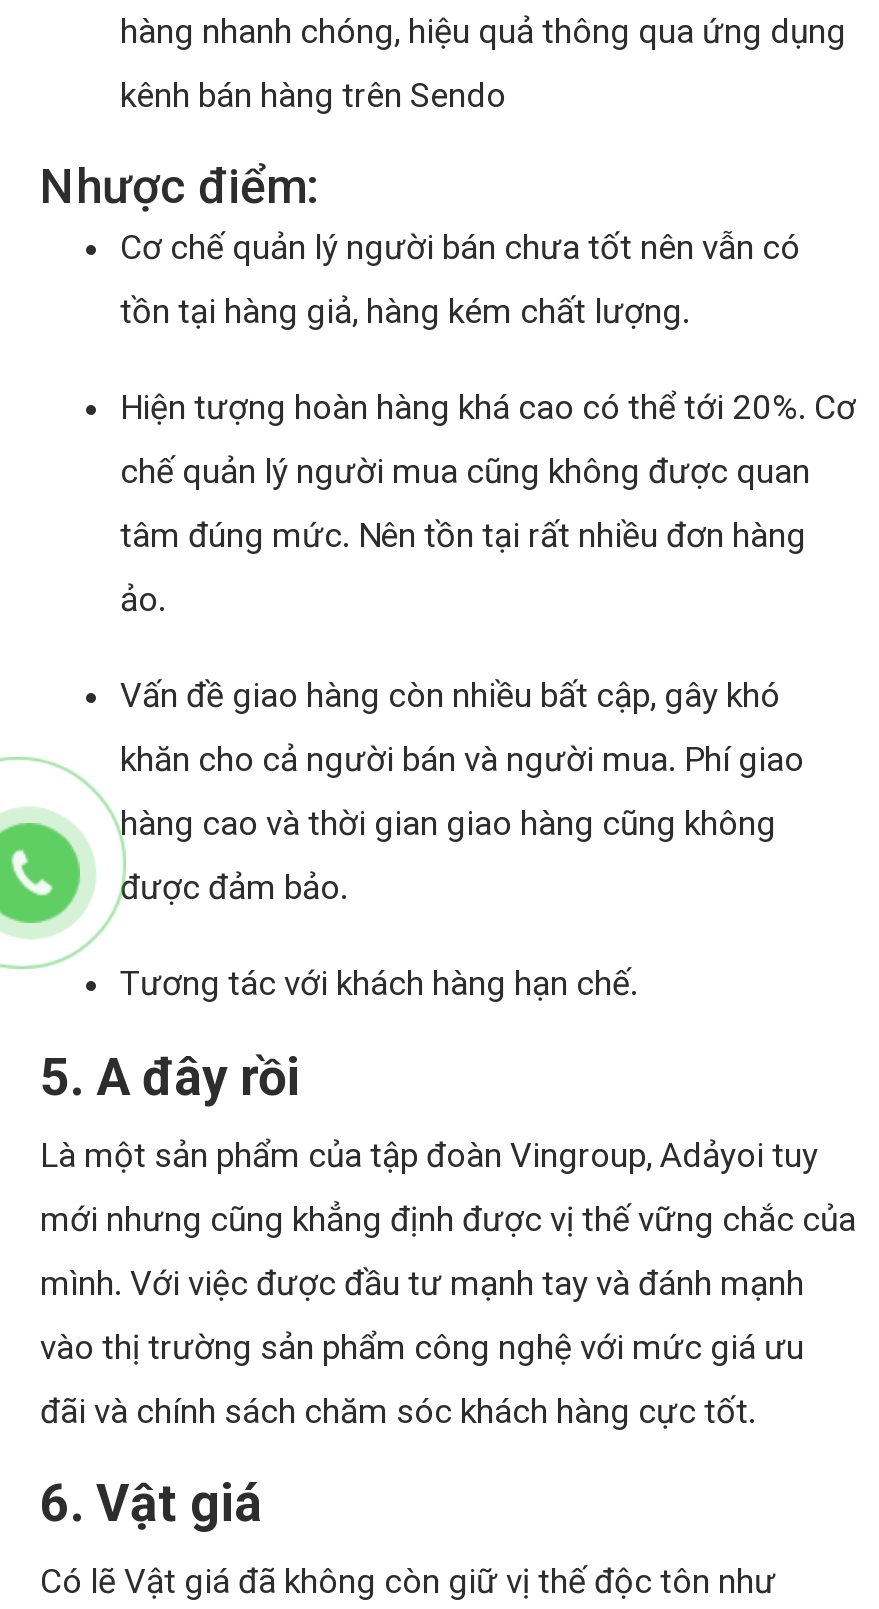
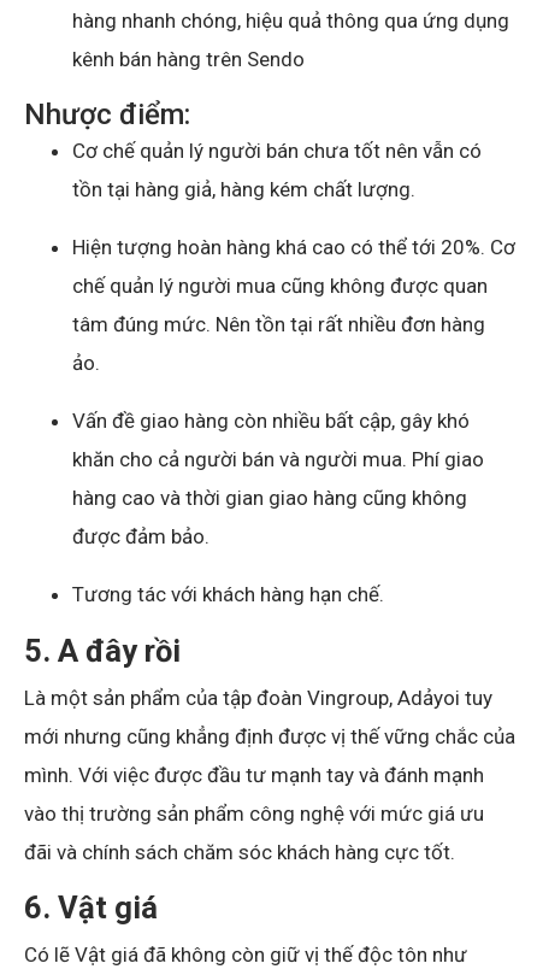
[6,755,128,971] [image] -> none

